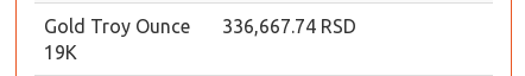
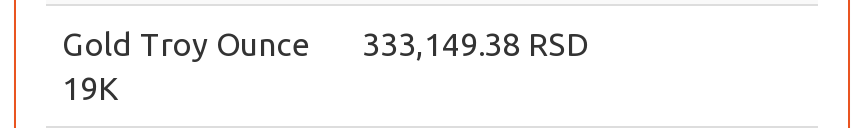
[44,15,356,37] Gold Troy Ounce 336,667.74 RSD -> [62,26,588,62] Gold Troy Ounce 333,149.38 RSD

